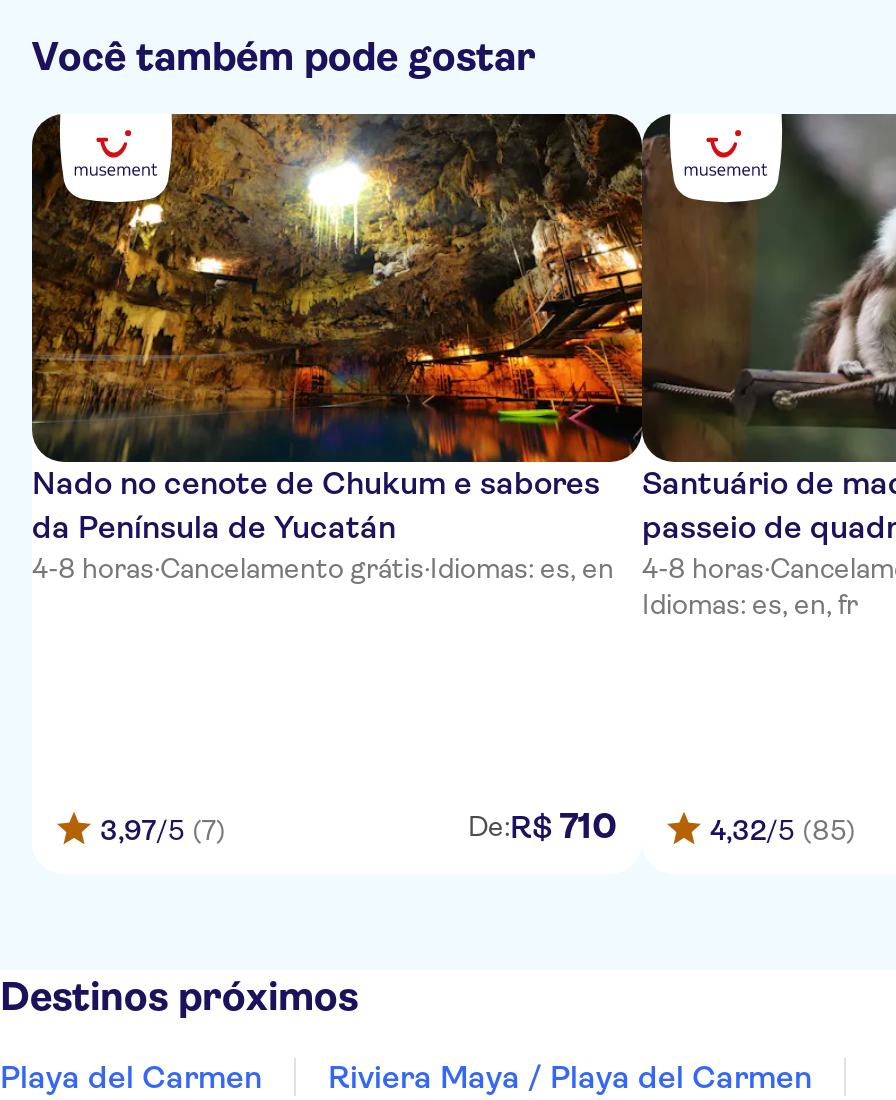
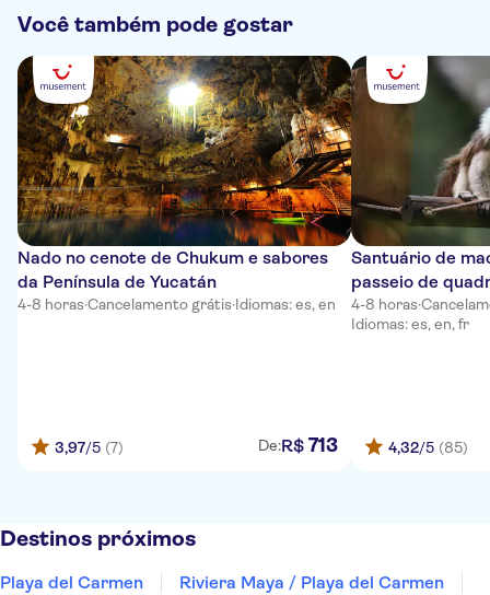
[468,806,618,846] De:R$ 710 -> [258,434,338,456] De:R$ 713

